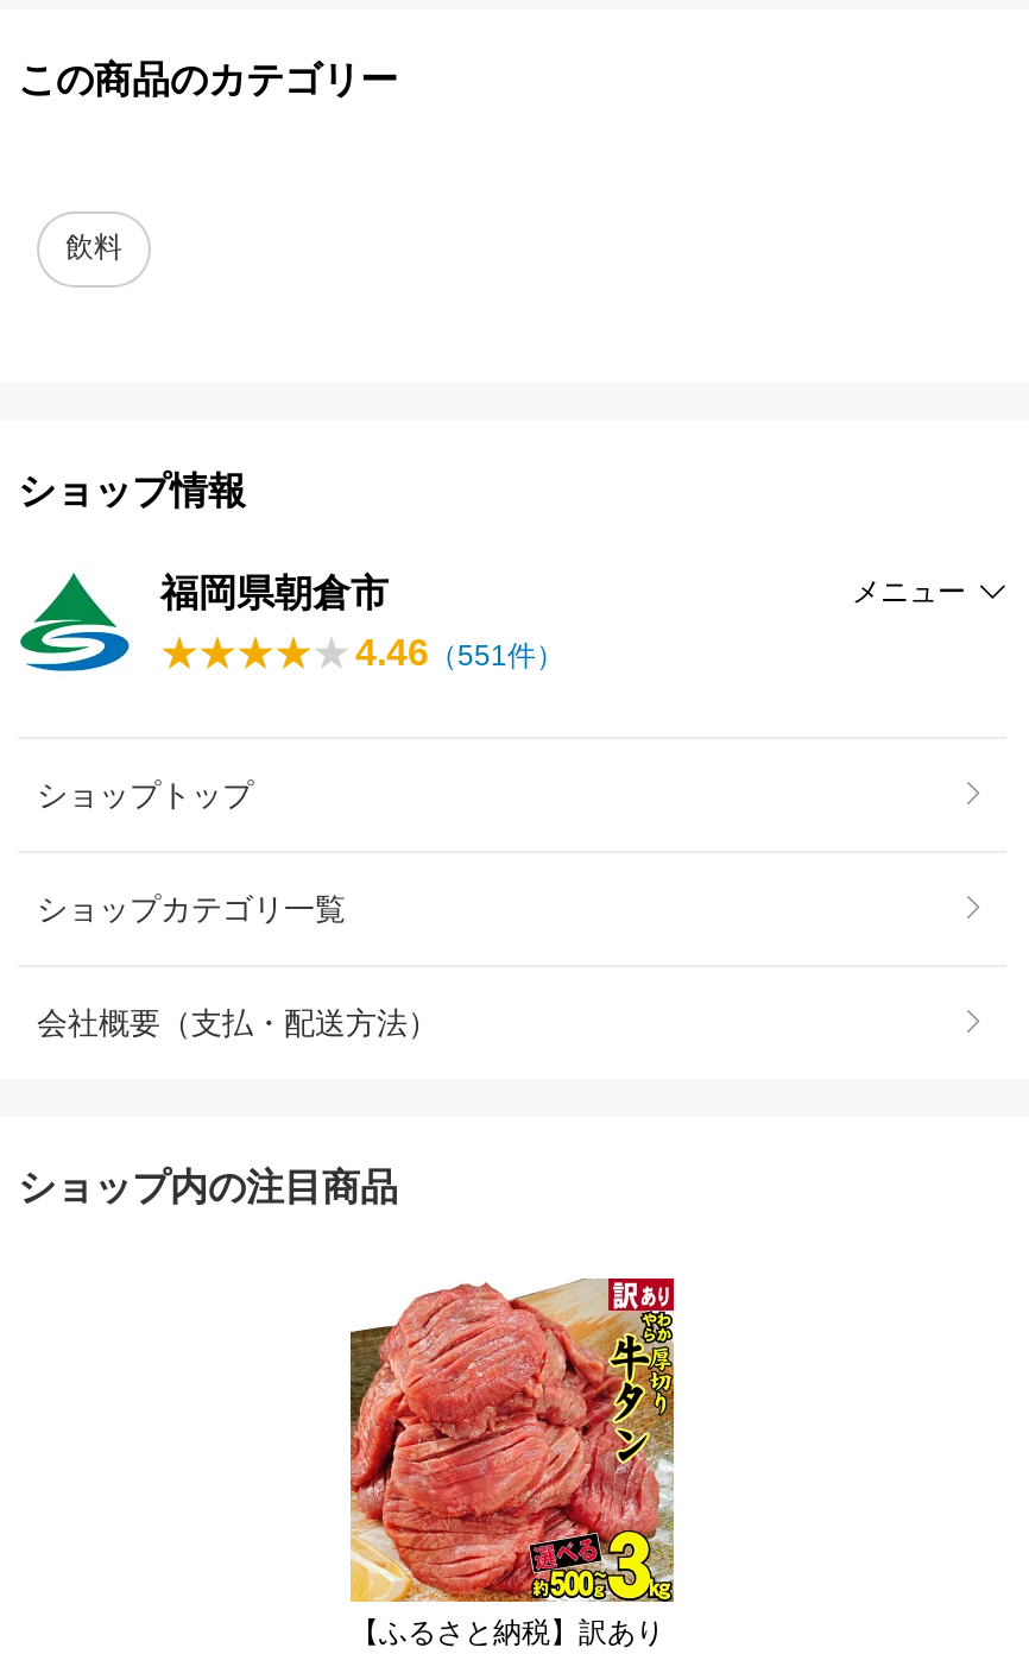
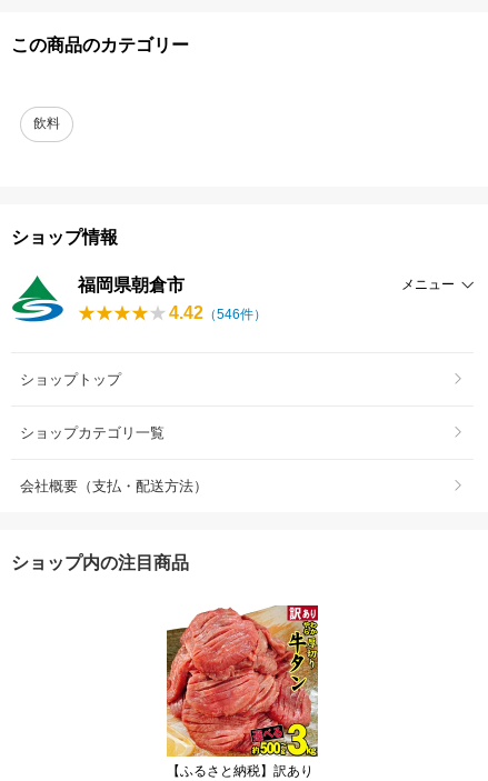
[355,631,564,671] 4.46（551件） -> [169,303,267,322] 4.42（546件）

